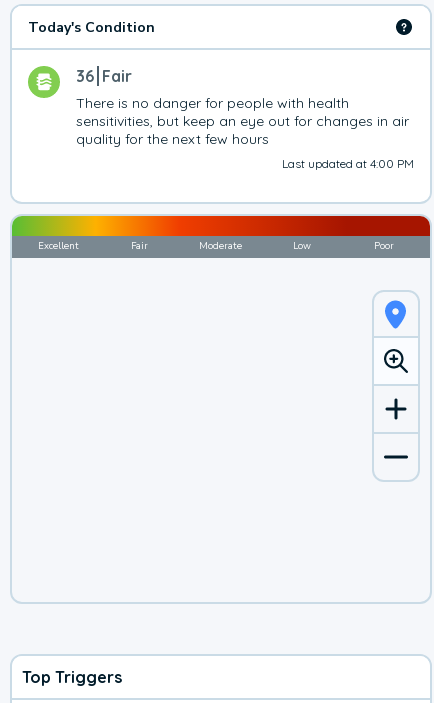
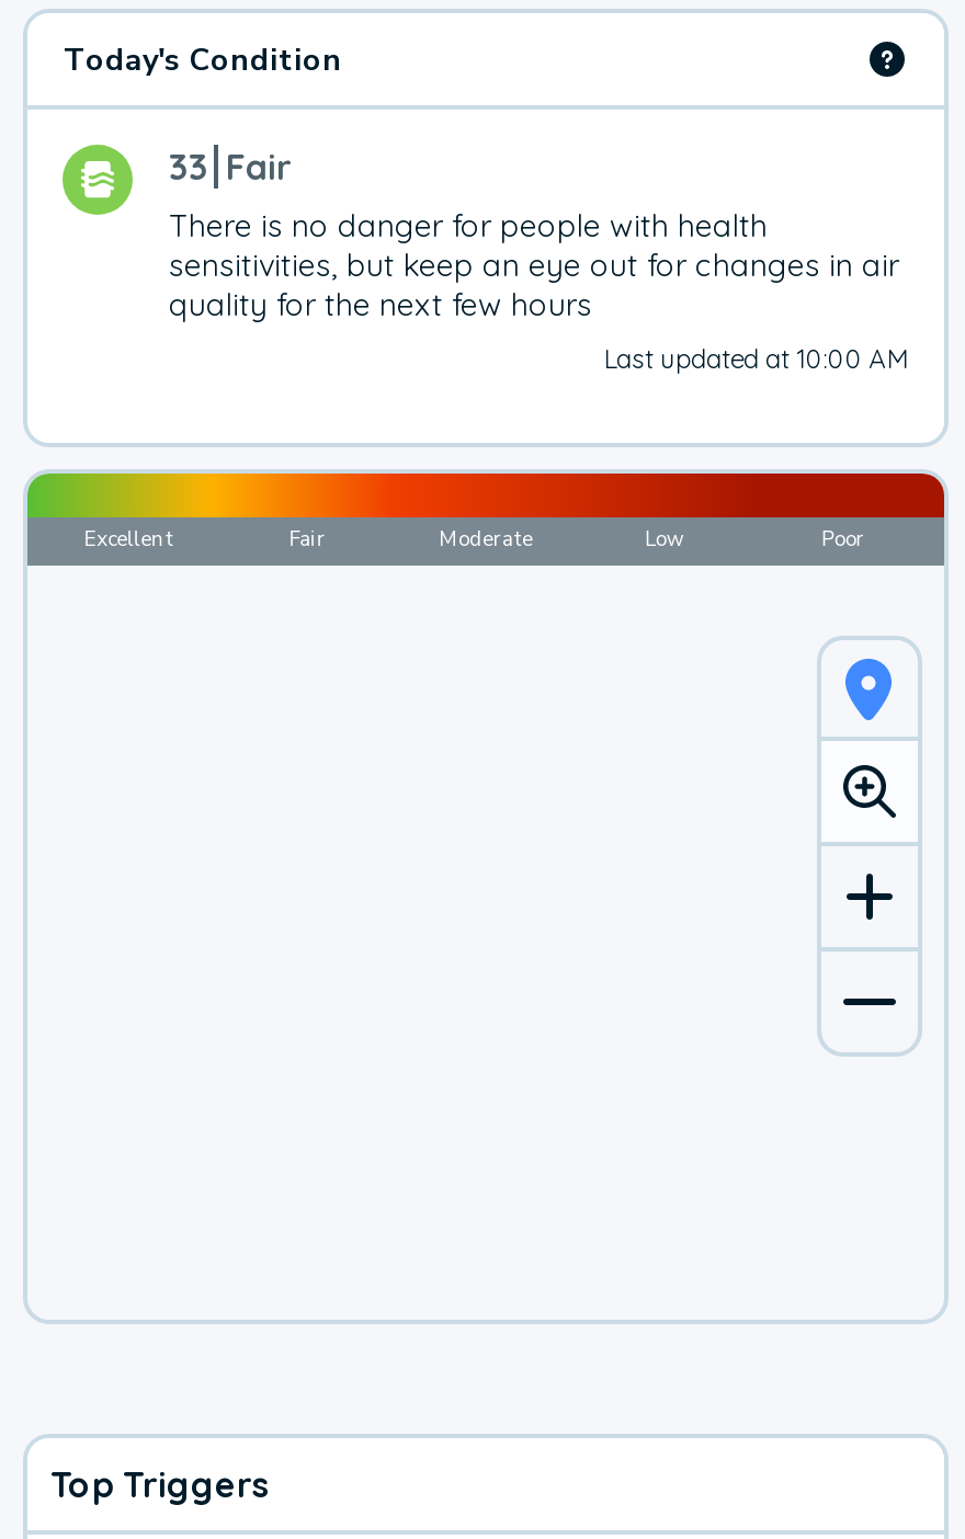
[76,66,132,86] 36 Fair -> [169,145,291,189] 33 Fair
[282,156,414,171] Last updated at 4:00 PM -> [603,342,908,375] Last updated at 10:00 AM

